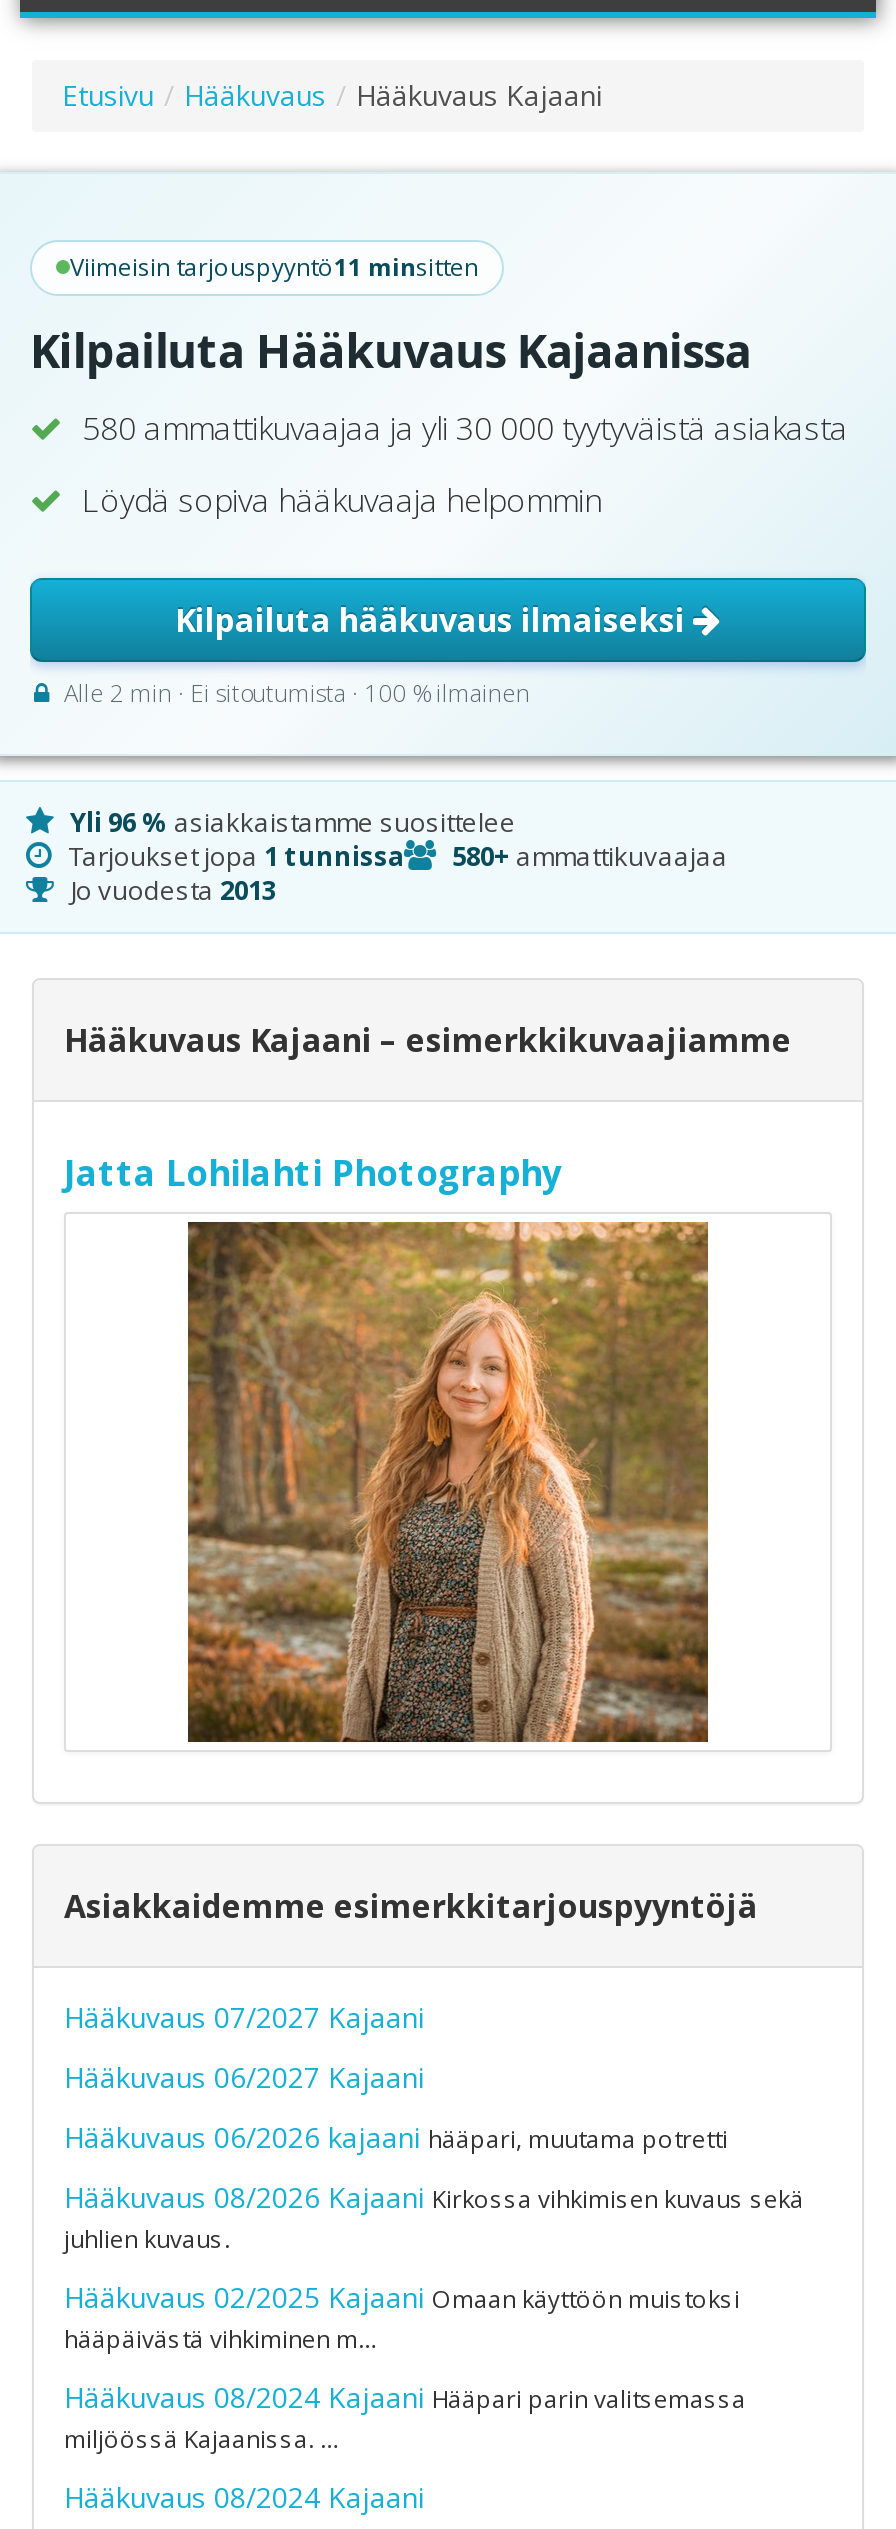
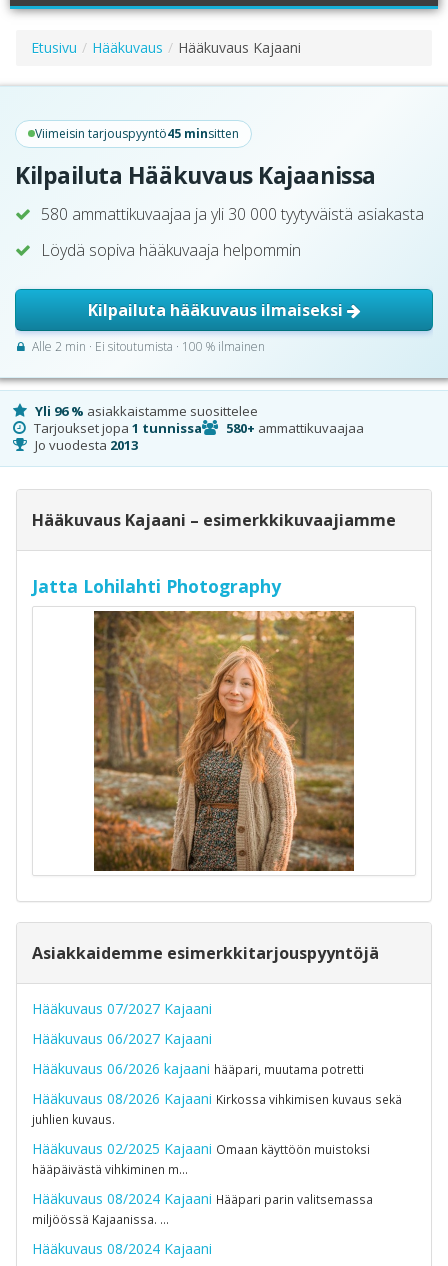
[70,249,478,283] Viimeisin tarjouspyyntö11 minsitten -> [35,125,239,142] Viimeisin tarjouspyyntö45 minsitten

